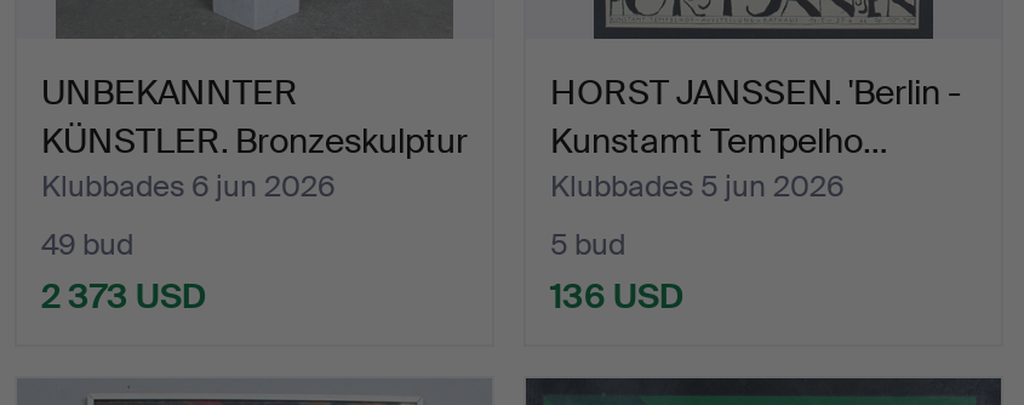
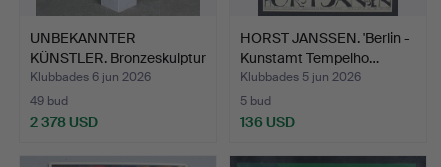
[41,274,206,318] 2 373 USD -> [30,113,98,131] 2 378 USD

